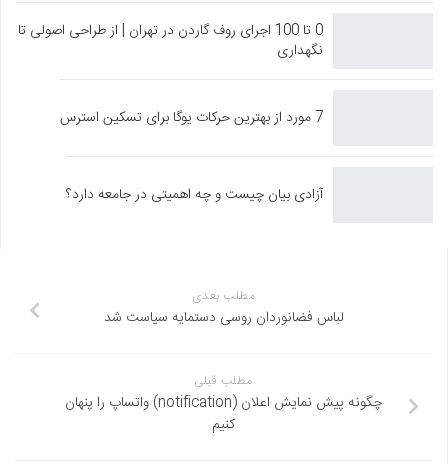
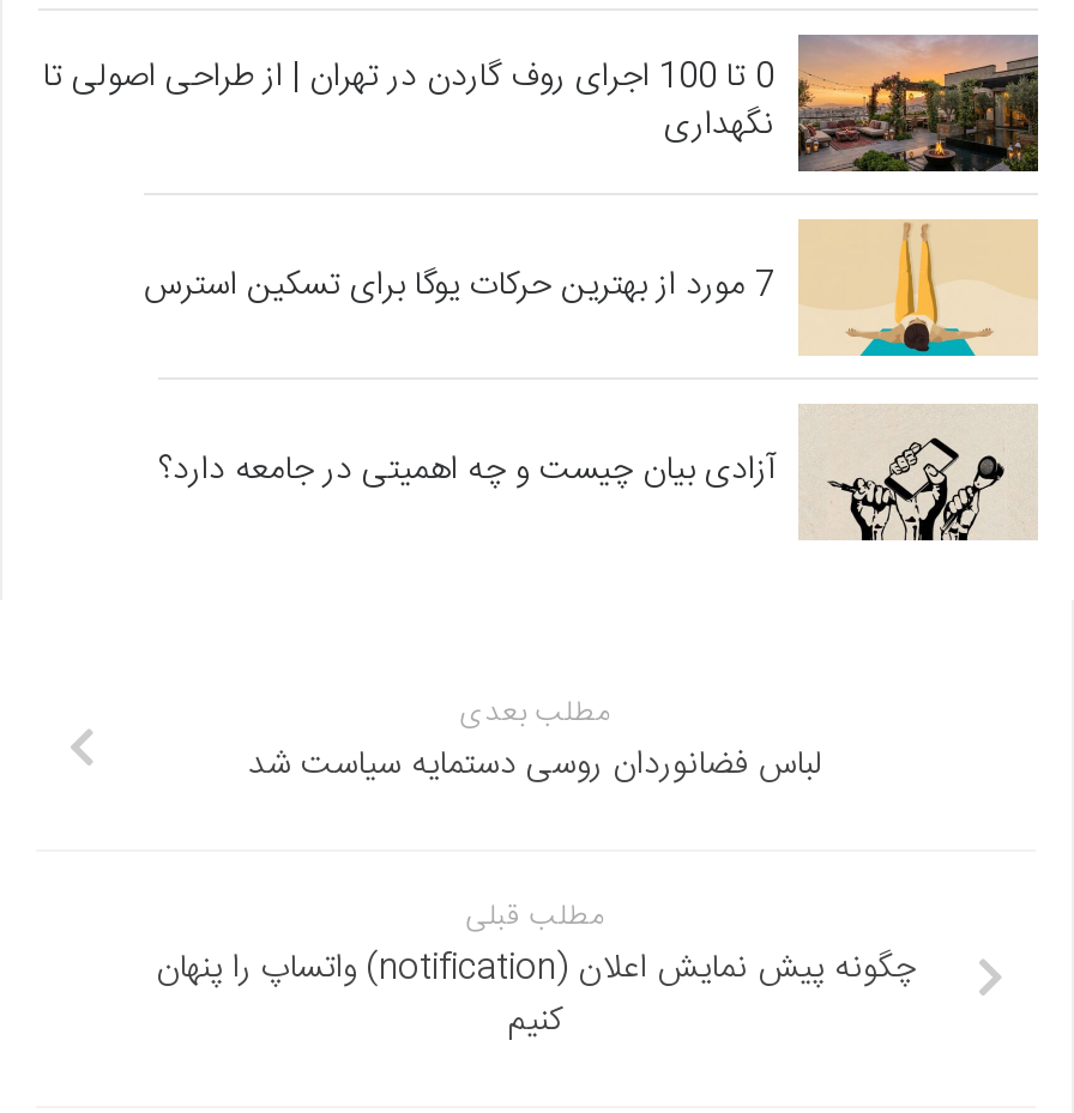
none -> [796,35,1040,174] [image]
none -> [798,219,1038,358] [image]
none -> [801,406,1036,543] [image]

